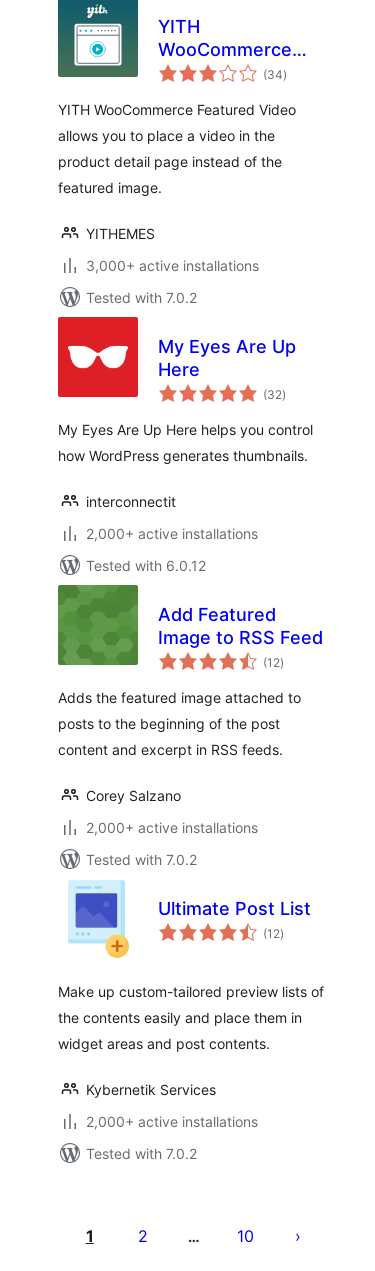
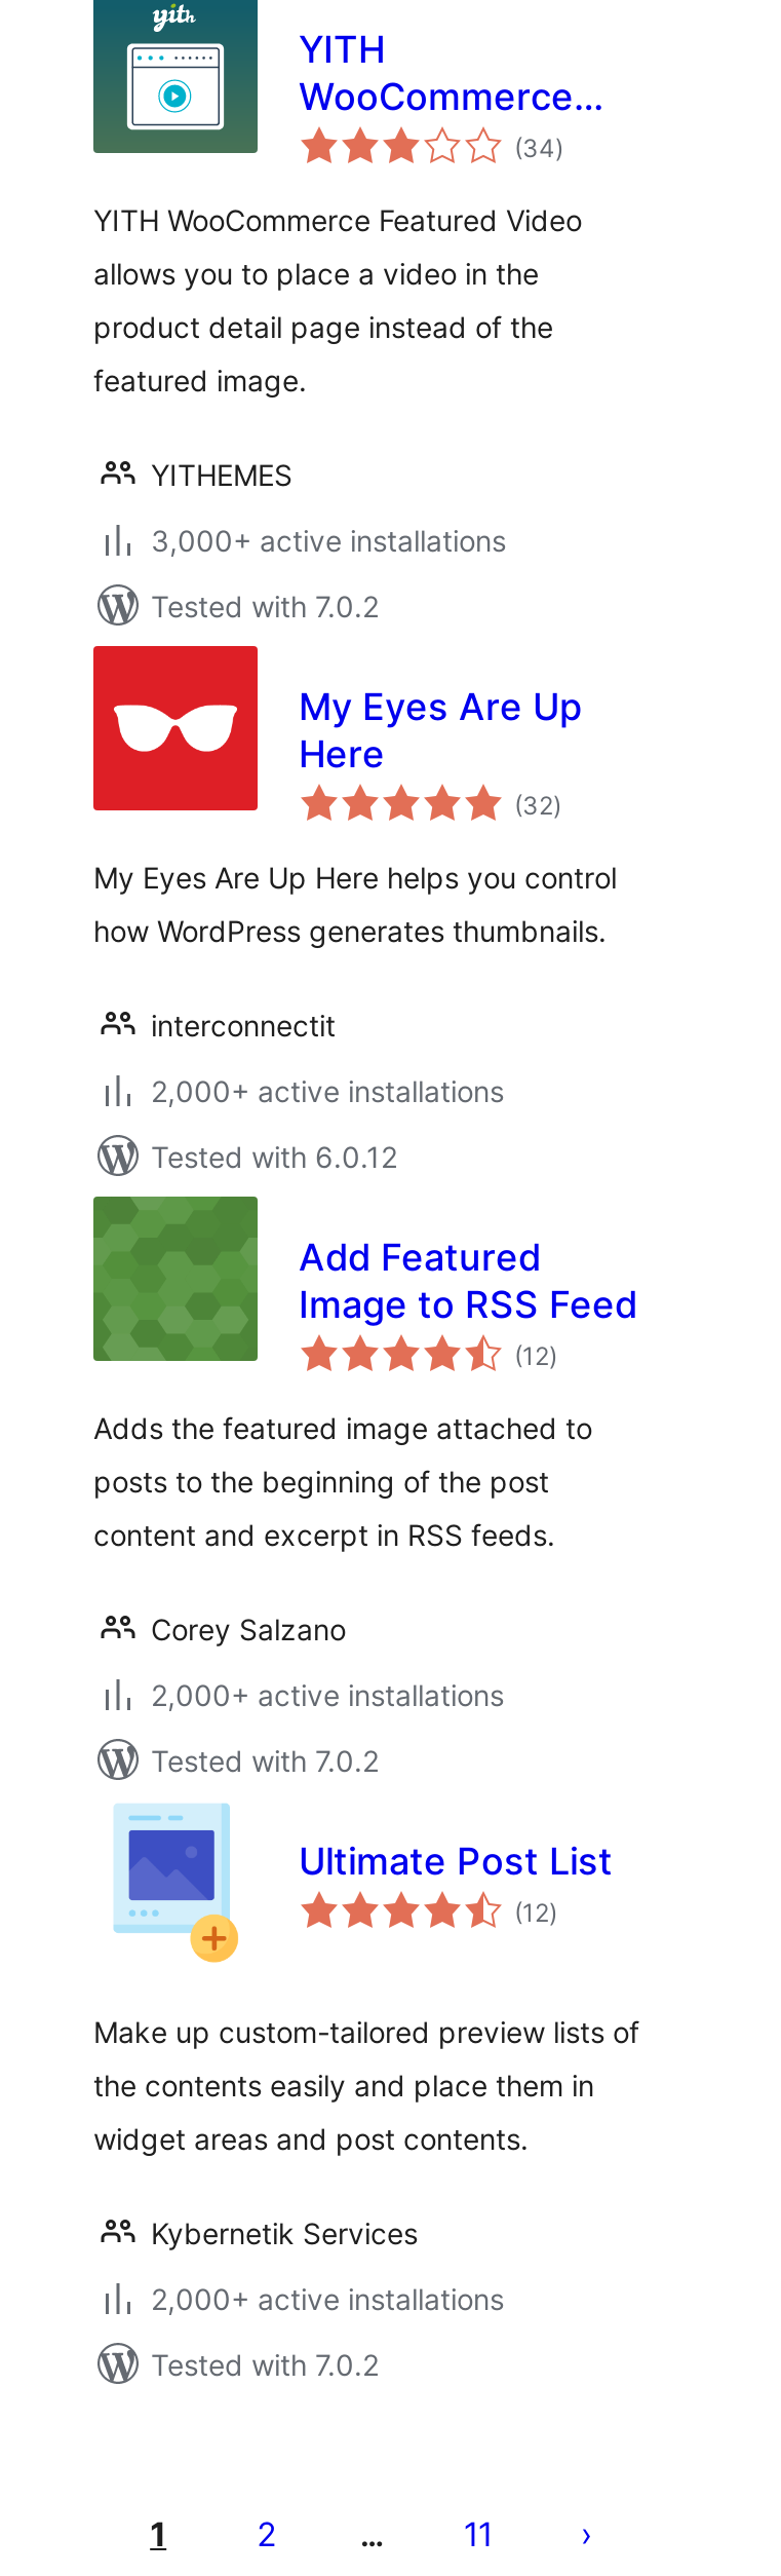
[237,1226,254,1246] 10 -> [464,2513,492,2554] 11

